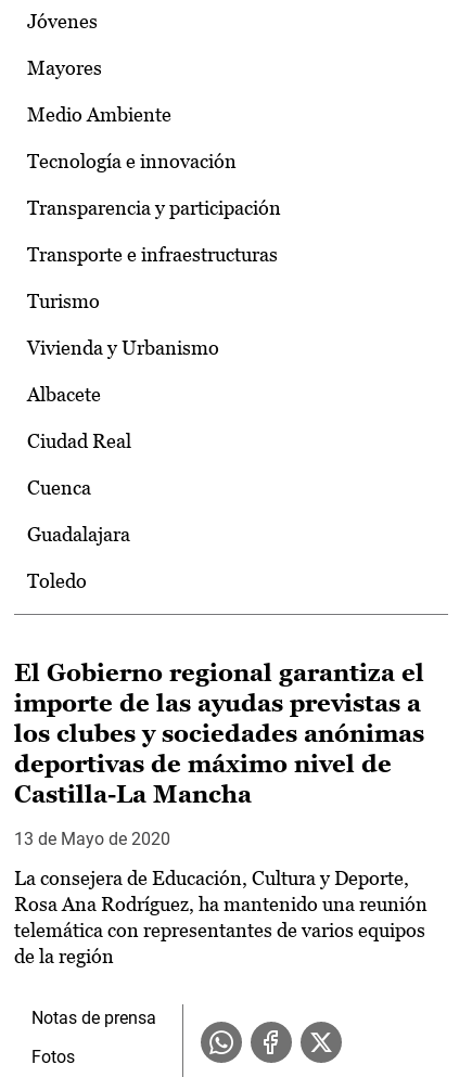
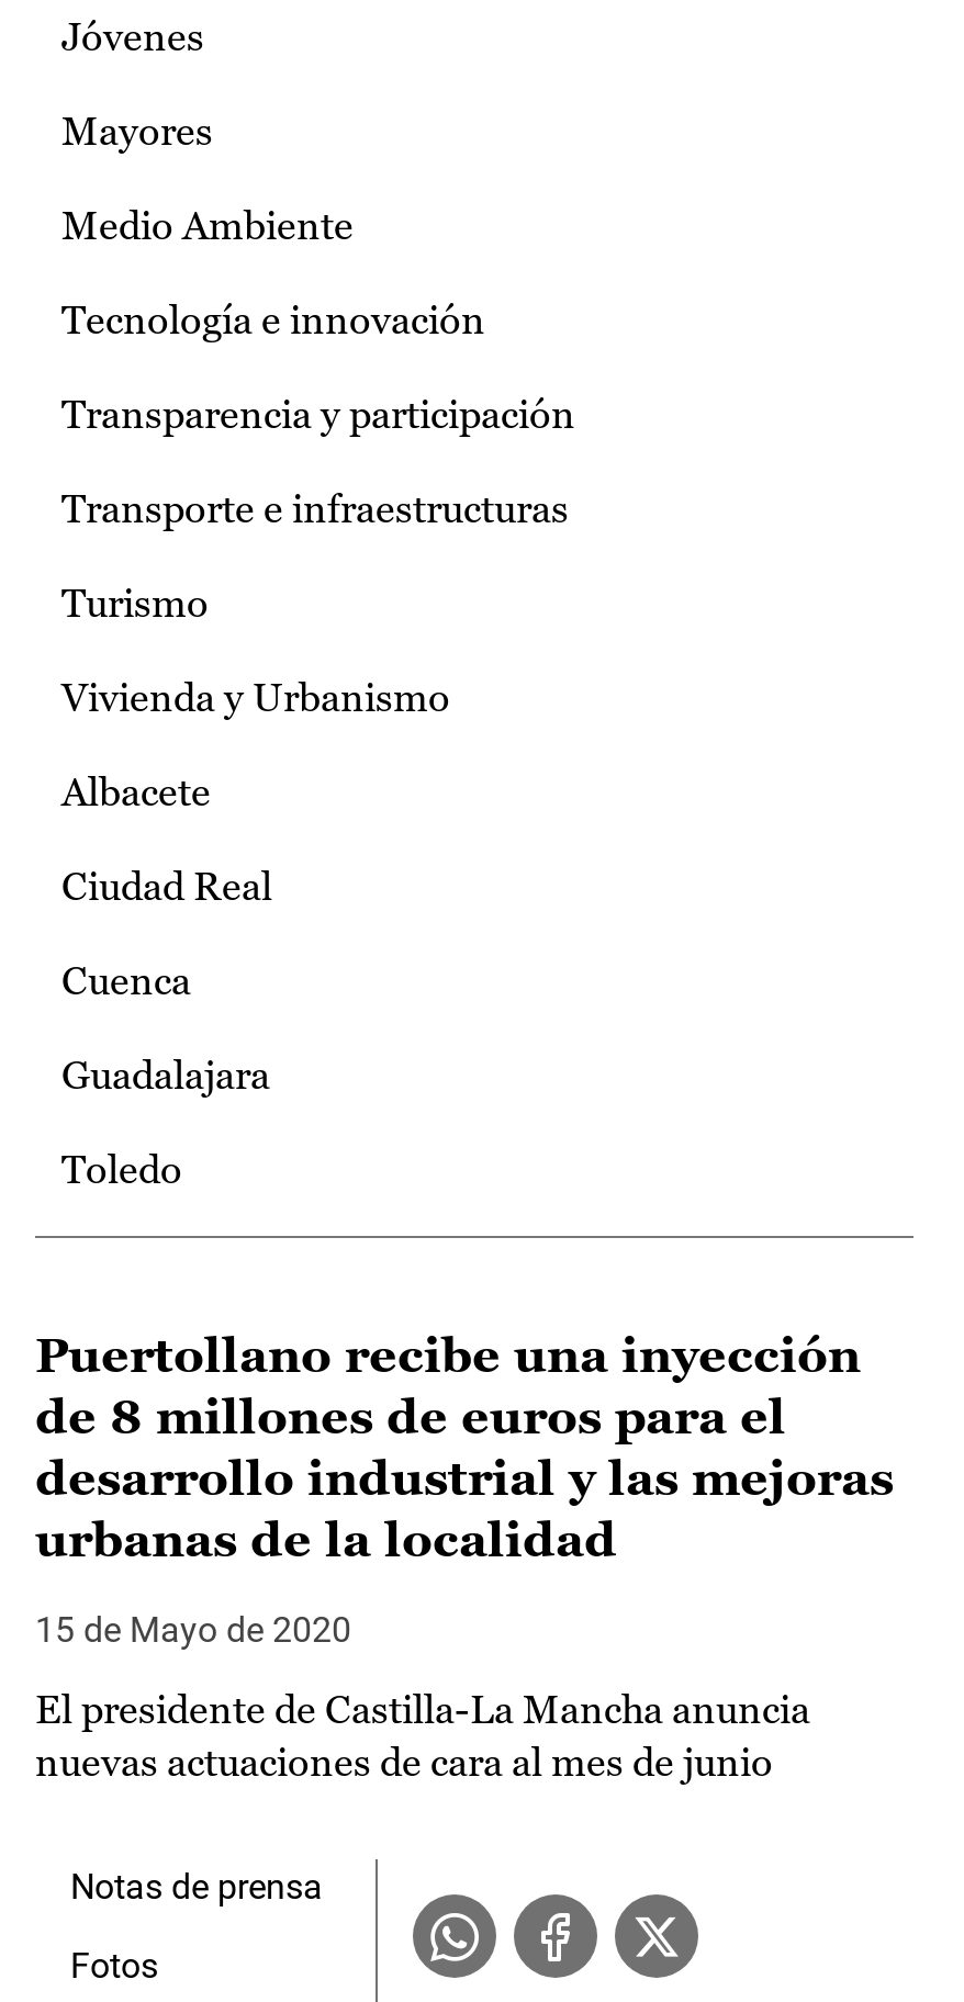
[14,660,424,808] El Gobierno regional garantiza el | importe de las ayudas previstas a | los clubes y sociedades anónimas | deportivas de máximo nivel de | Castilla-La Mancha -> [35,1328,894,1568] Puertollano recibe una inyección | de 8 millones de euros para el | desarrollo industrial y las mejoras | urbanas de la localidad
[14,829,170,849] 13 de Mayo de 2020 -> [35,1609,351,1651] 15 de Mayo de 2020
[14,867,428,968] La consejera de Educación, Cultura y Deporte, | Rosa Ana Rodríguez, ha mantenido una reunión | telemática con representantes de varios equipos | de la región -> [35,1686,810,1785] El presidente de Castilla-La Mancha anuncia | nuevas actuaciones de cara al mes de junio

